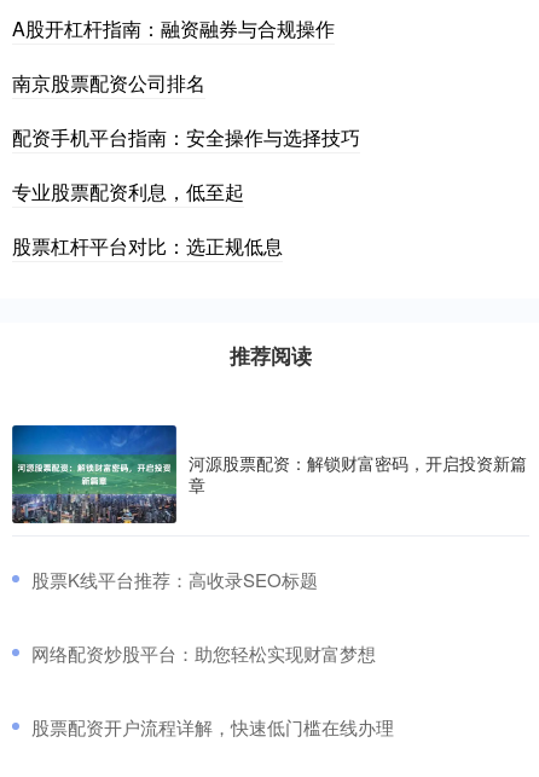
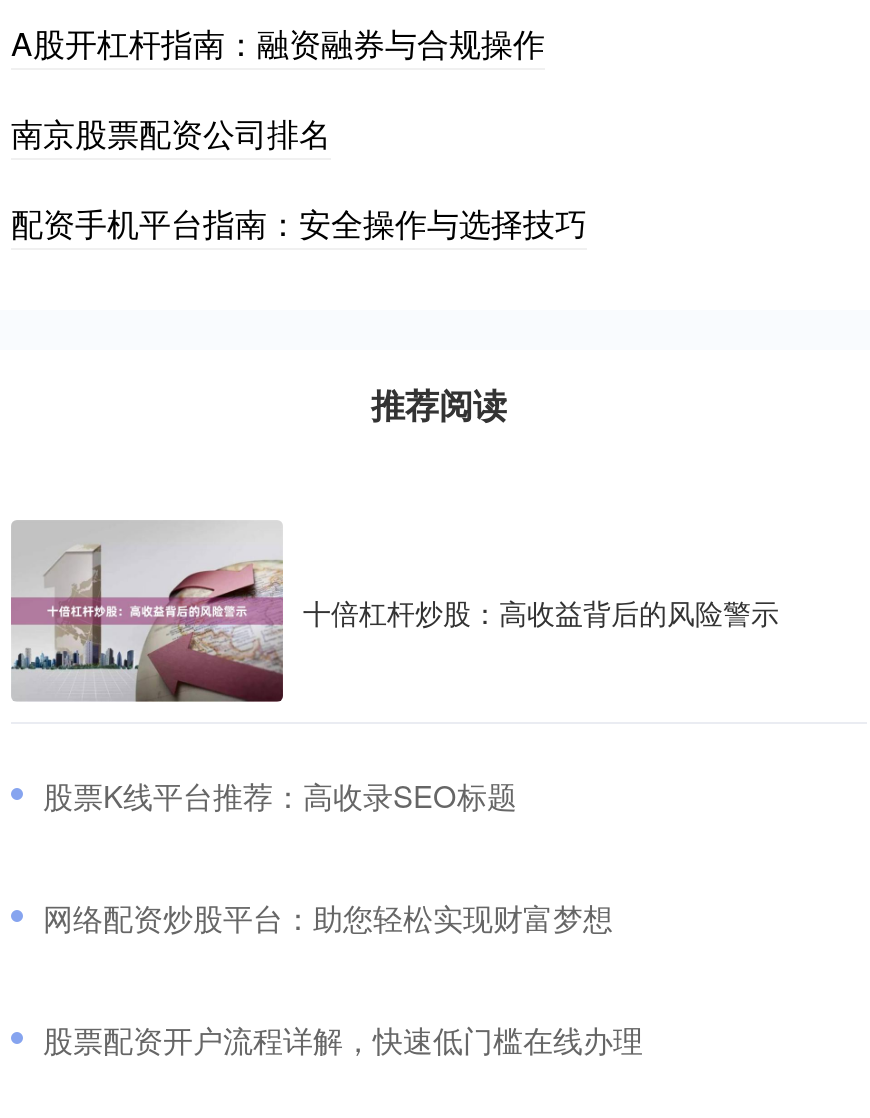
[12,177,283,259] 专业股票配资利息，低至起 | 股票杠杆平台对比：选正规低息 -> none
[11,424,527,524] [image] | 河源股票配资：解锁财富密码，开启投资新篇 | 章 -> [9,519,779,705] [image] | 十倍杠杆炒股：高收益背后的风险警示

